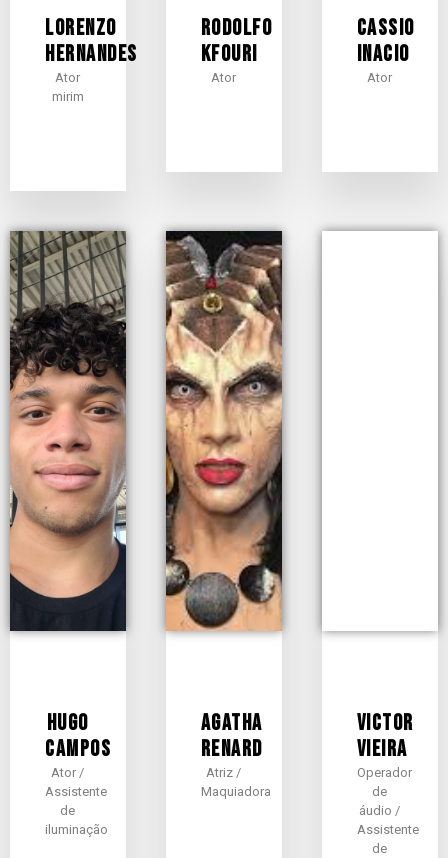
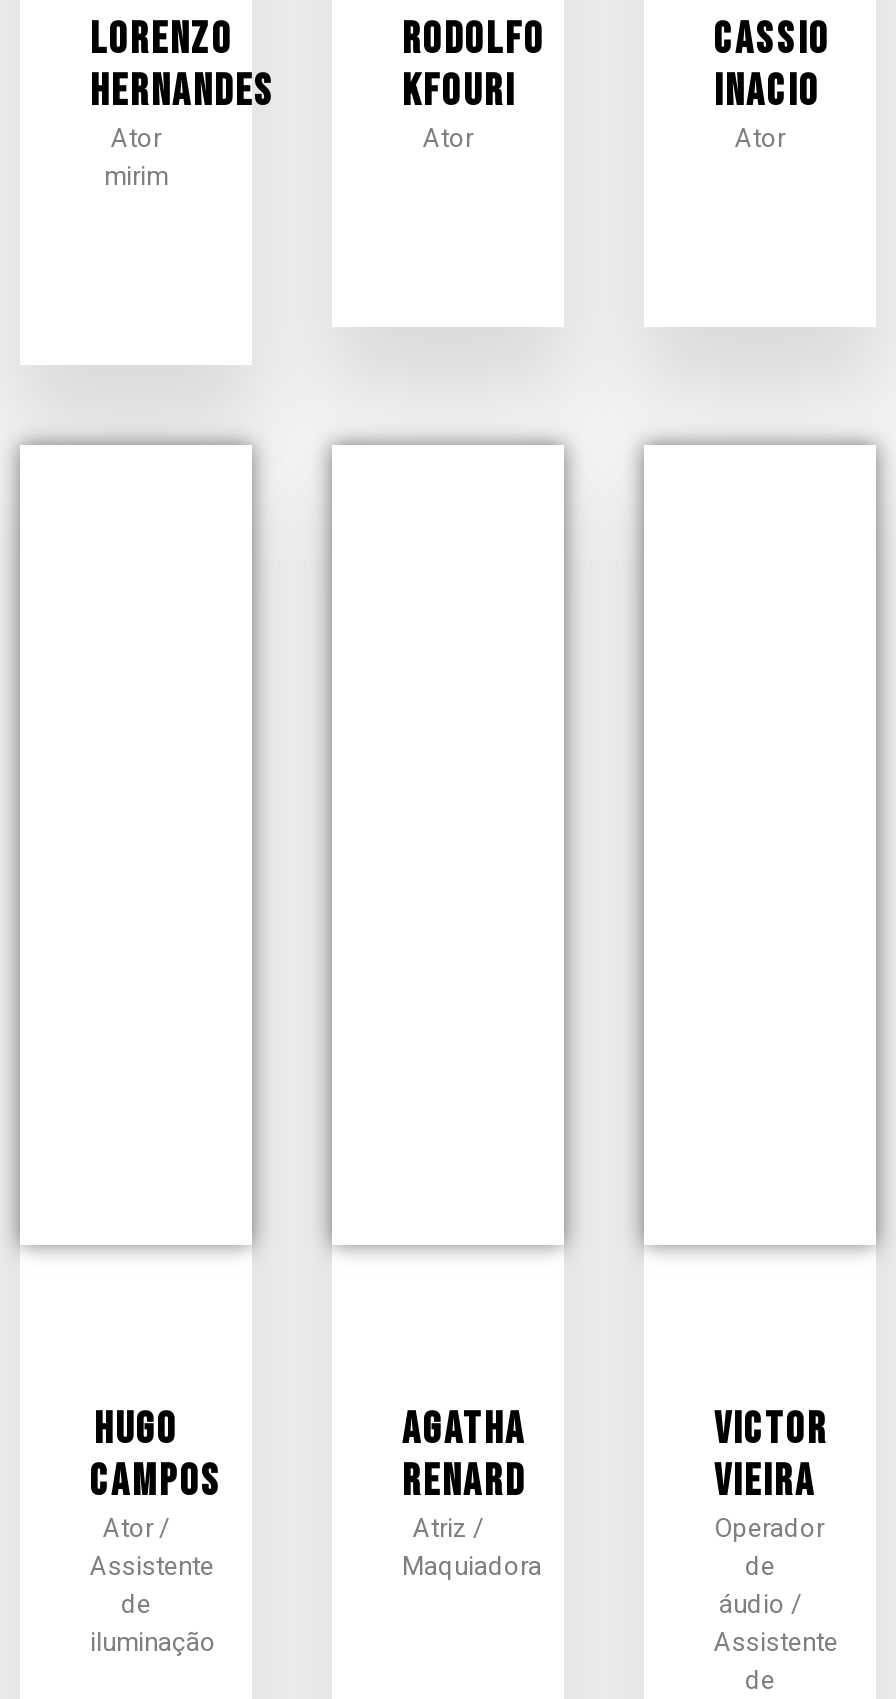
[9,230,127,632] [image] -> none
[165,230,283,632] [image] -> none

